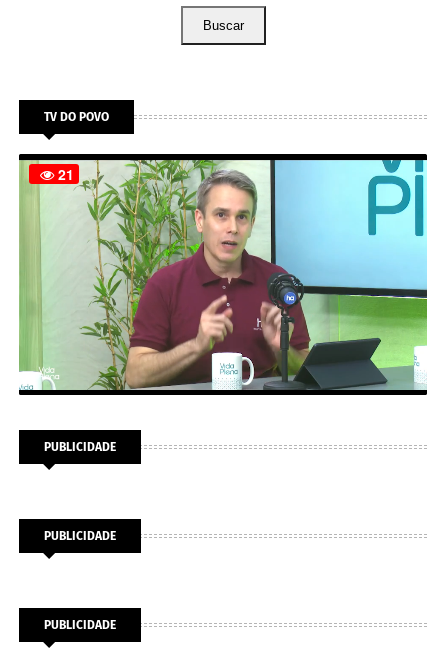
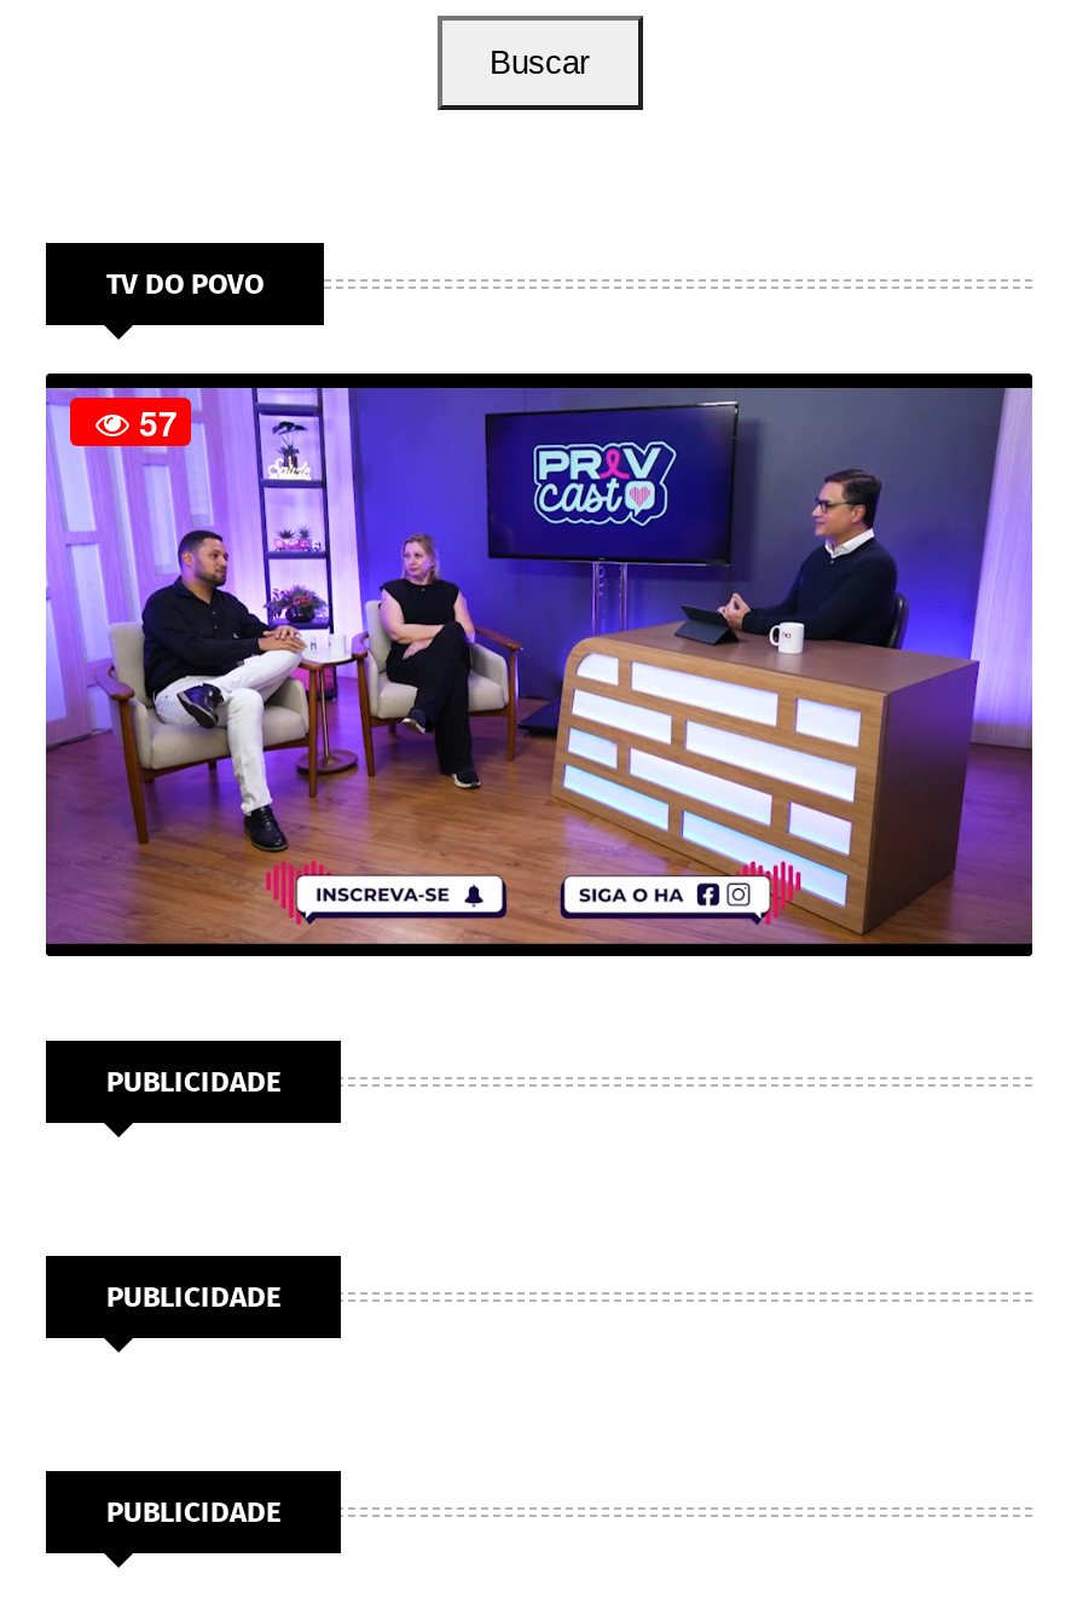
[18,159,428,391] [image] -> [44,386,1035,946] [image]

